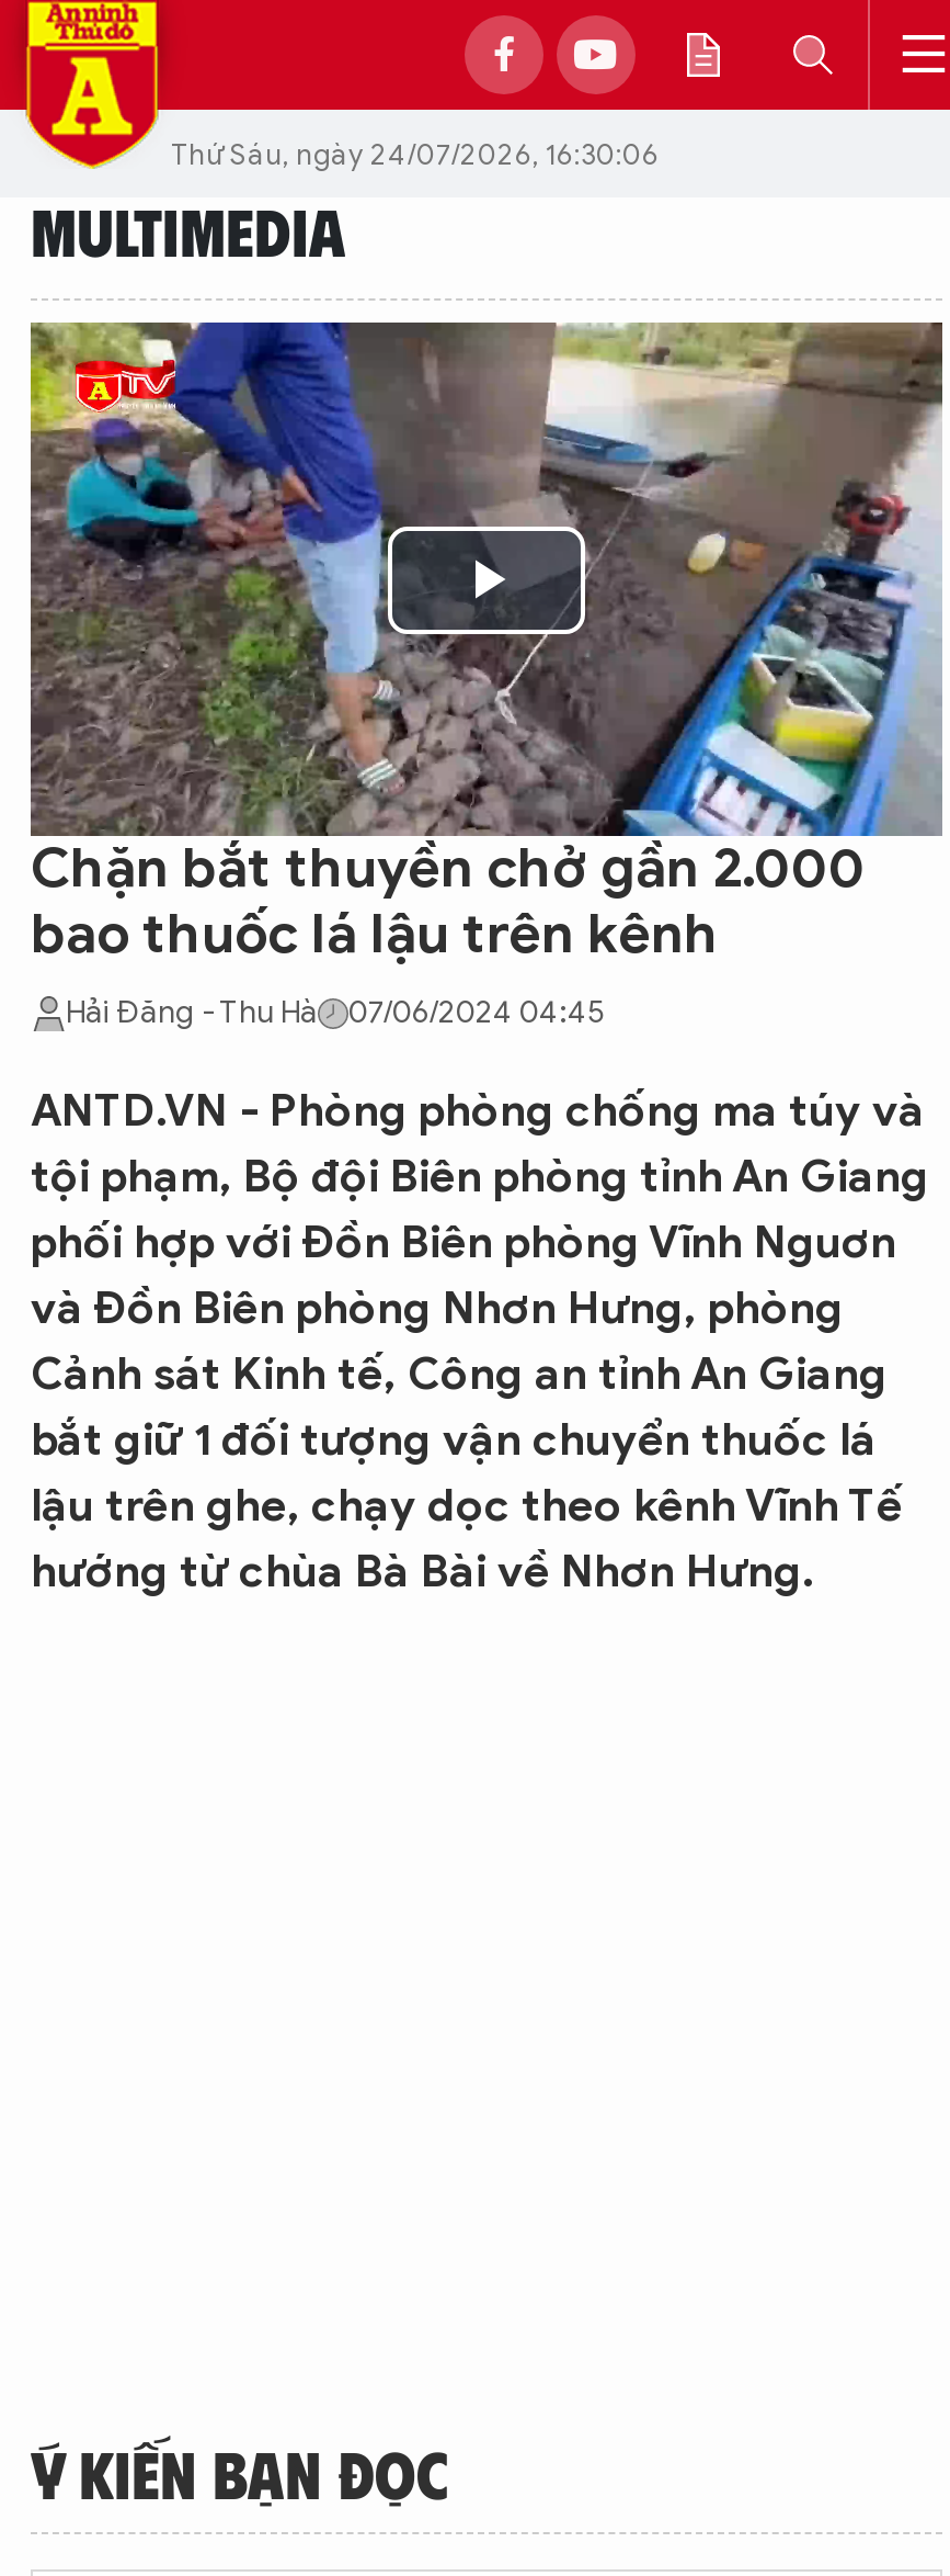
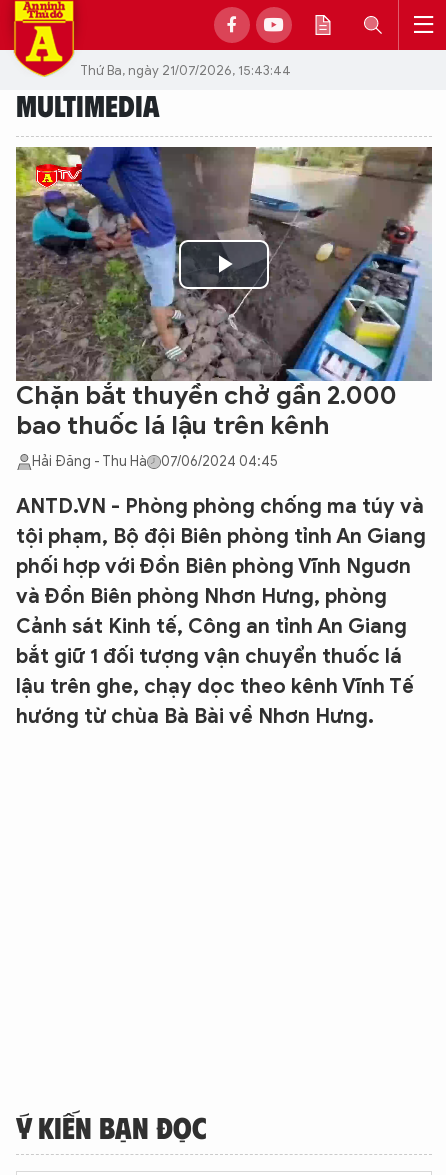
[171,135,660,172] Thứ Sáu, ngày 24/07/2026, 16:30:06 -> [80,61,291,78] Thứ Ba, ngày 21/07/2026, 15:43:44

